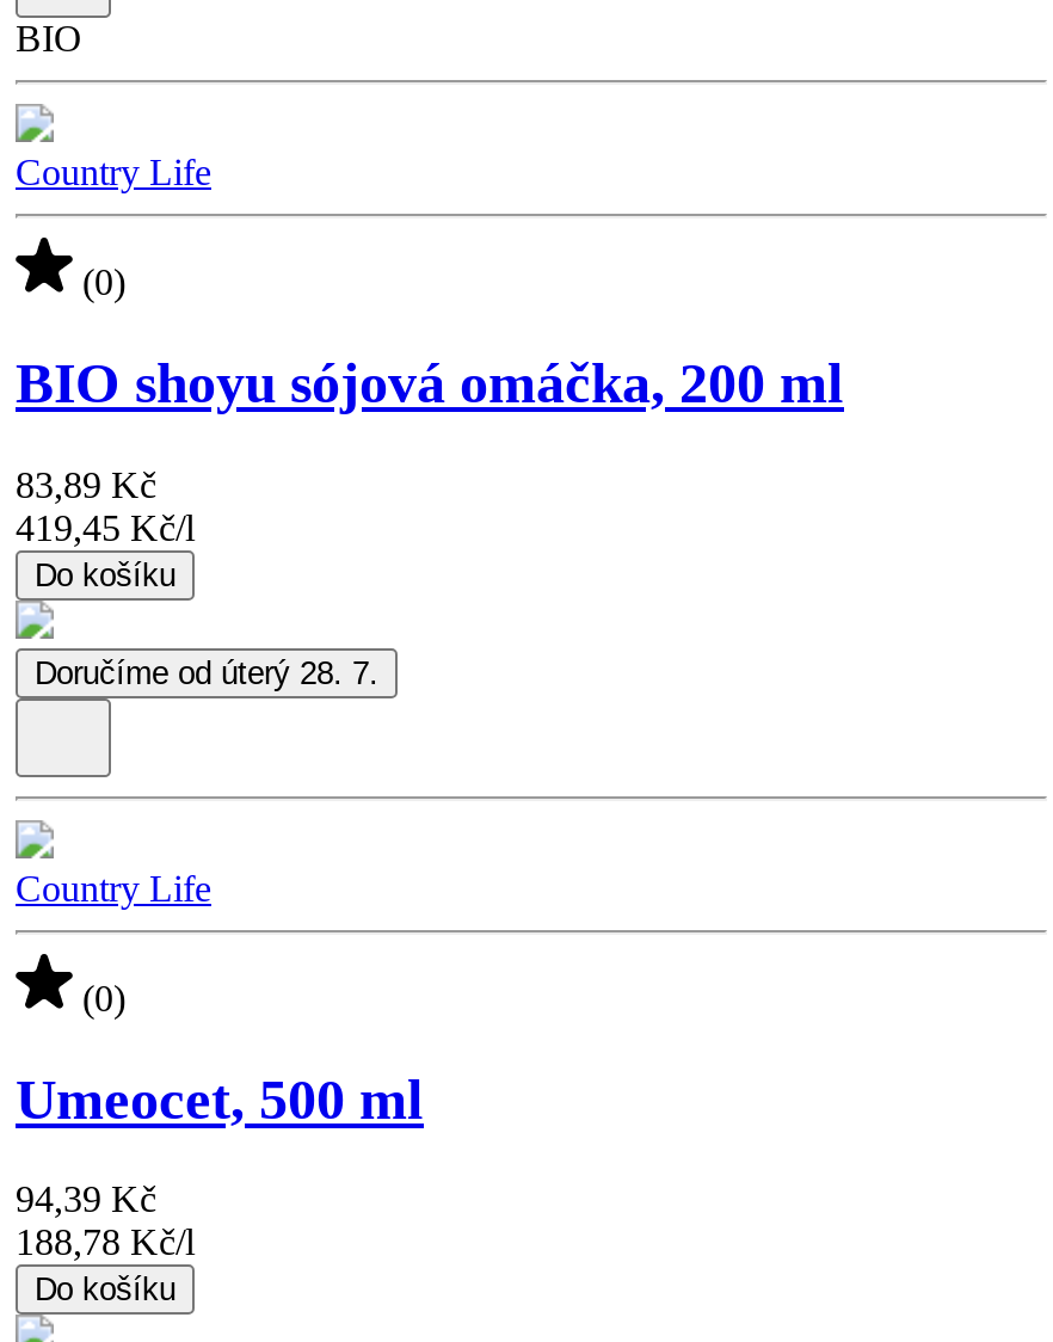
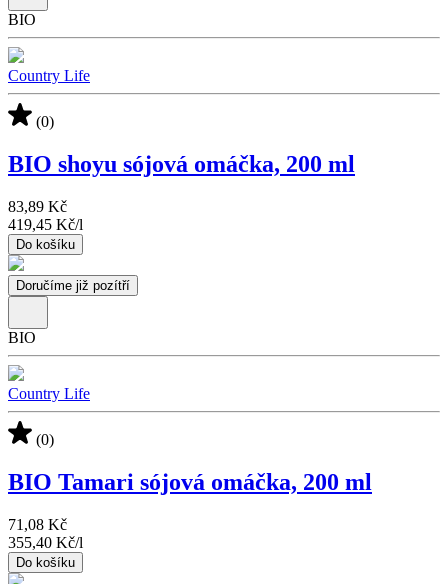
[35,655,378,690] Doručíme od úterý 28. 7. -> [8,278,130,346] Doručíme již pozítří | BIO
[16,1067,424,1129] Umeocet, 500 ml -> [8,469,372,495] BIO Tamari sójová omáčka, 200 ml
[16,1179,195,1263] 94,39 Kč | 188,78 Kč/l -> [8,516,83,551] 71,08 Kč | 355,40 Kč/l

